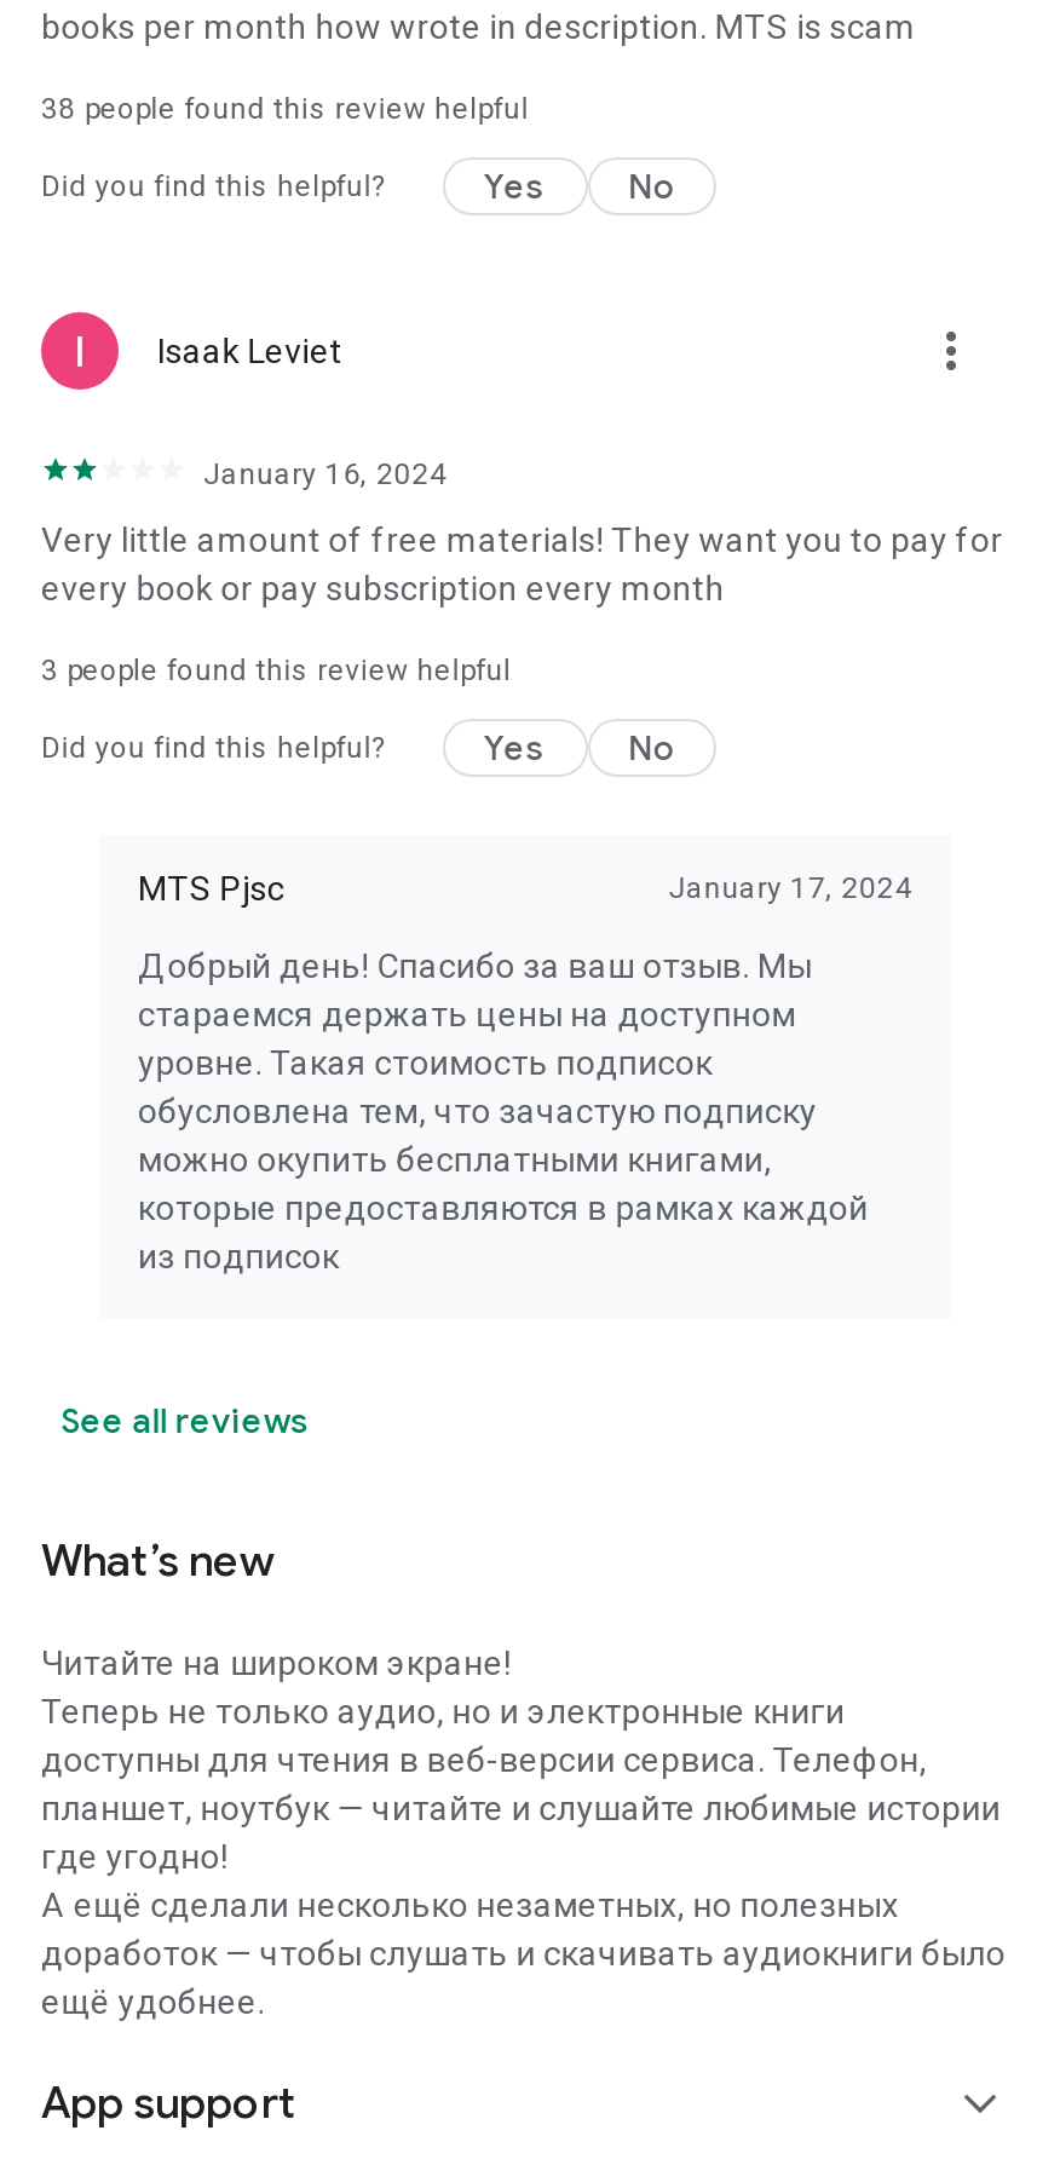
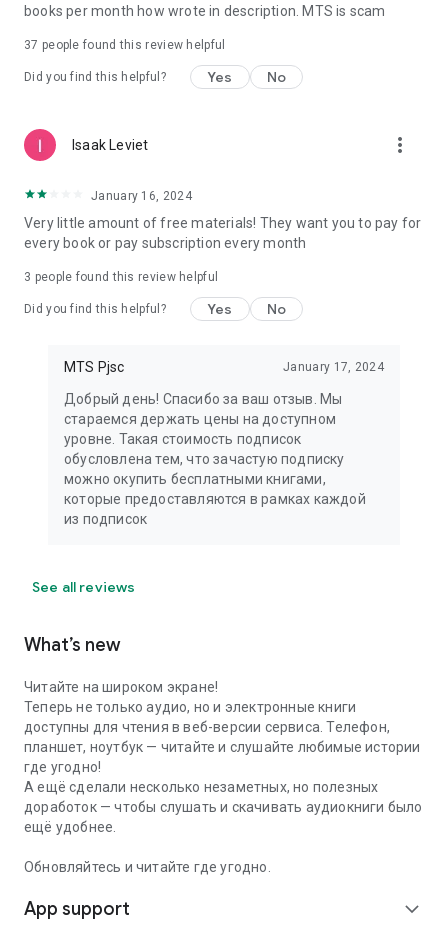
[41,92,529,126] 38 people found this review helpful -> [24,38,225,52] 37 people found this review helpful
none -> [24,859,271,875] Обновляйтесь и читайте где угодно.

